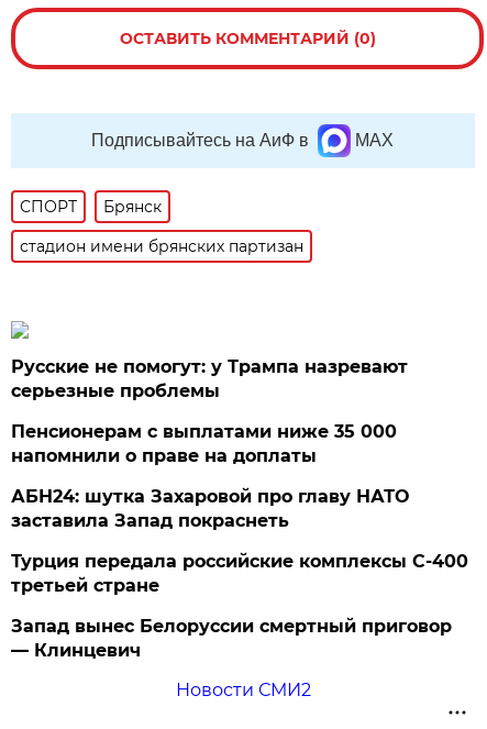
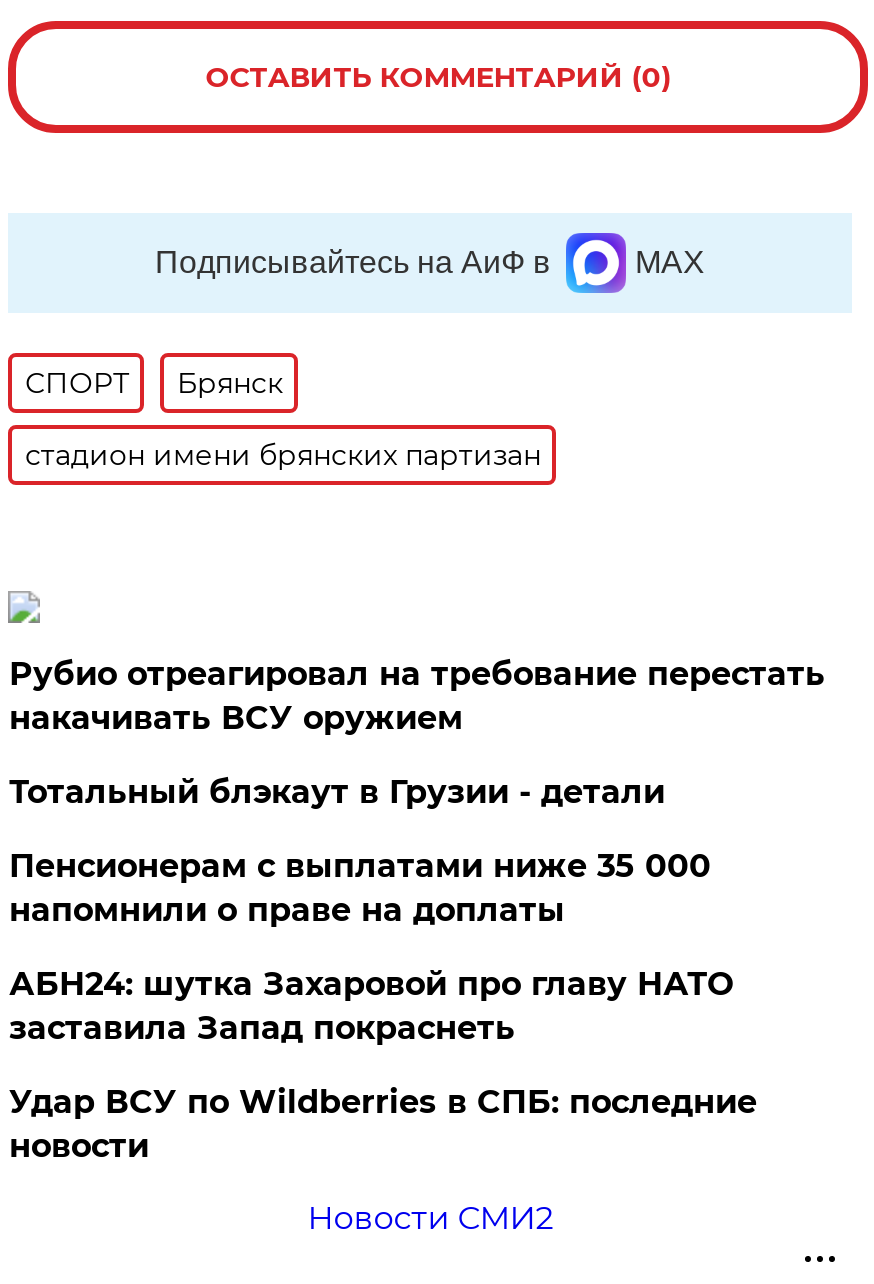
[11,356,408,401] Русские не помогут: у Трампа назревают | серьезные проблемы -> [9,655,825,811] Рубио отреагировал на требование перестать | накачивать ВСУ оружием | Тотальный блэкаут в Грузии - детали
moved [11,421,409,531] -> [9,847,733,1047]: Пенсионерам с выплатами ниже 35 000 | напомнили о праве на доплаты | АБН24: шутка Захаровой про главу НАТО | заставила Запад покраснеть
[11,551,469,661] Турция передала российские комплексы С-400 | третьей стране | Запад вынес Белоруссии смертный приговор | — Клинцевич -> [9,1083,757,1165] Удар ВСУ по Wildberries в СПБ: последние | новости

